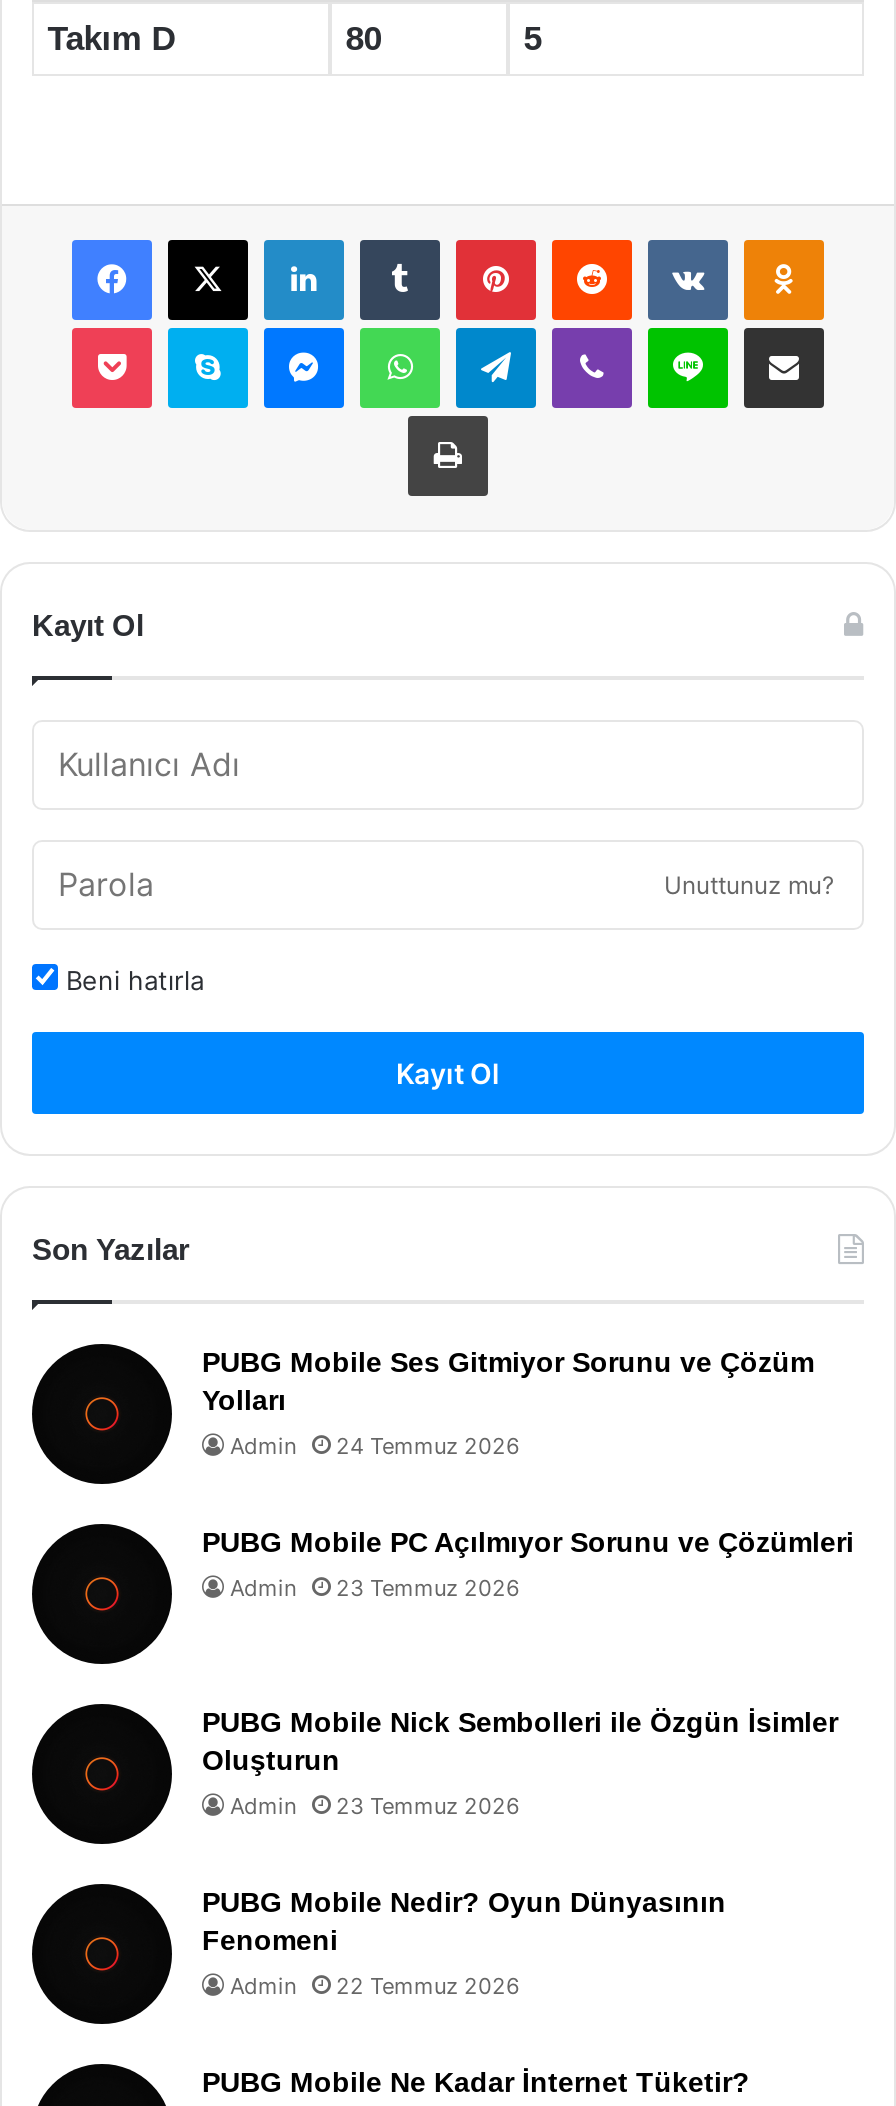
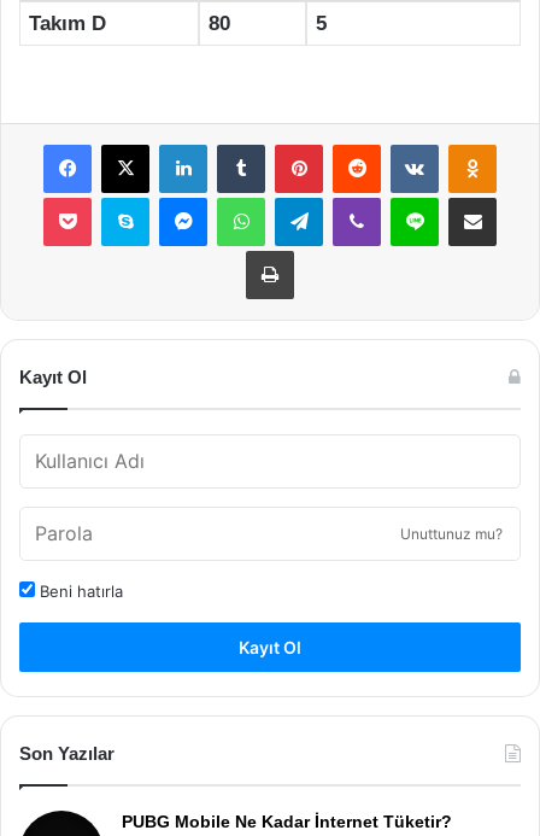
[30,1345,854,1601] [image] | PUBG Mobile Ses Gitmiyor Sorunu ve Çözüm | Yolları | Admin | 24 Temmuz 2026 | PUBG Mobile PC Açılmıyor Sorunu ve Çözümleri | Admin | 23 Temmuz 2026 -> none
[30,1522,838,1999] [image] | PUBG Mobile Nick Sembolleri ile Özgün İsimler | Oluşturun | Admin | 23 Temmuz 2026 | PUBG Mobile Nedir? Oyun Dünyasının | Fenomeni | Admin | 22 Temmuz 2026 -> none
[30,1684,174,1846] [image] -> none
[30,1882,174,2024] [image] -> none

